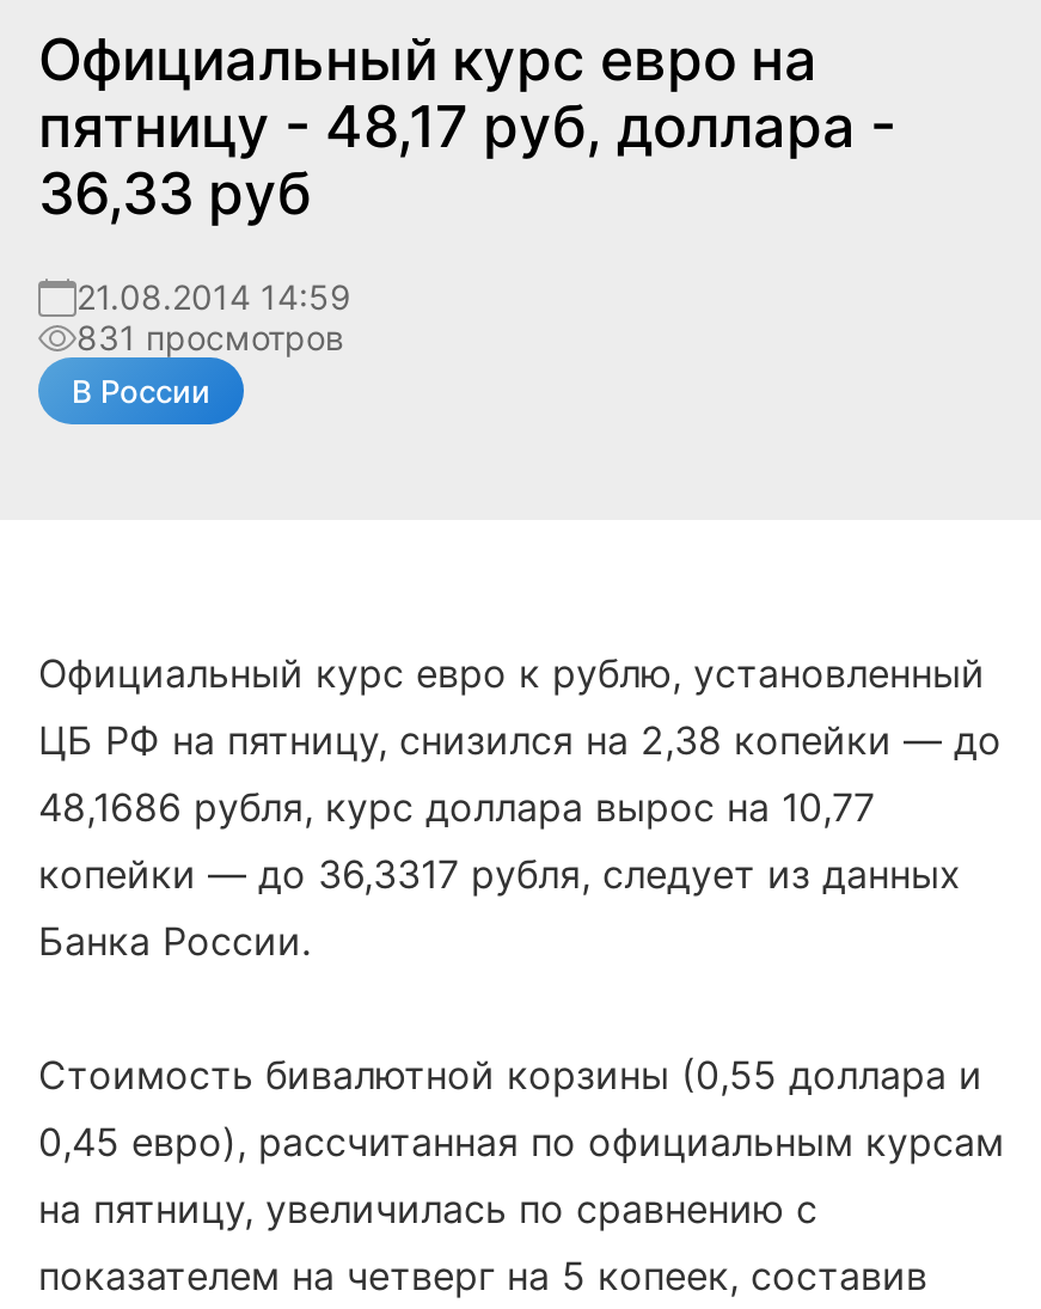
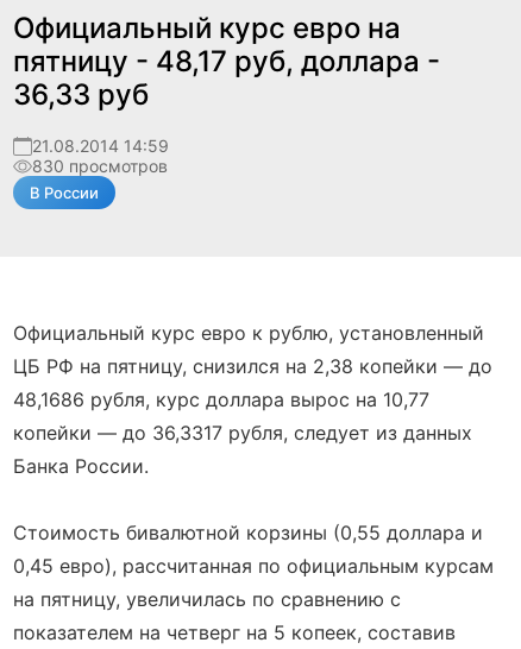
[76,317,344,357] 831 просмотров -> [32,156,168,176] 830 просмотров

